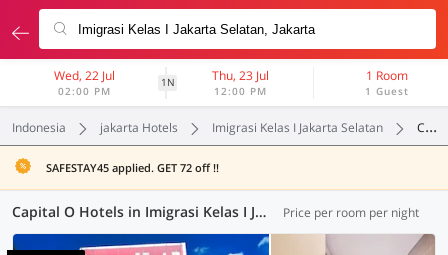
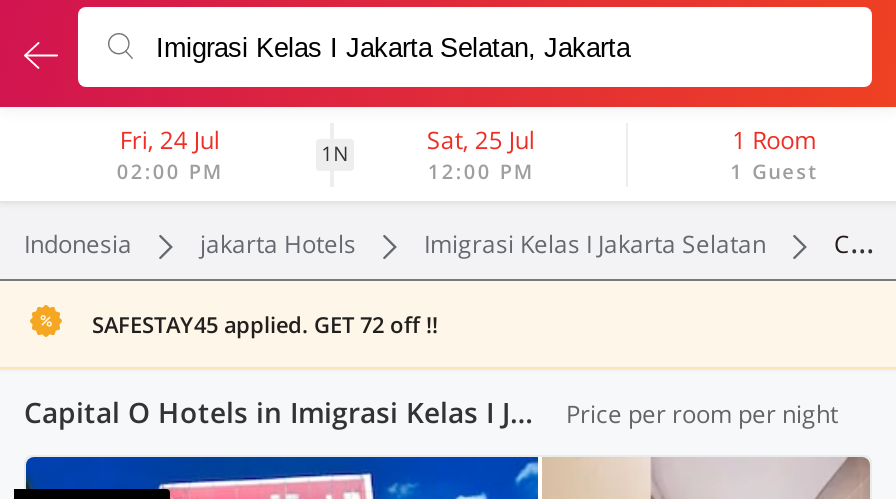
[54,67,115,84] Wed, 22 Jul -> [120,123,220,157] Fri, 24 Jul
[212,67,269,84] Thu, 23 Jul -> [427,123,535,157] Sat, 25 Jul

